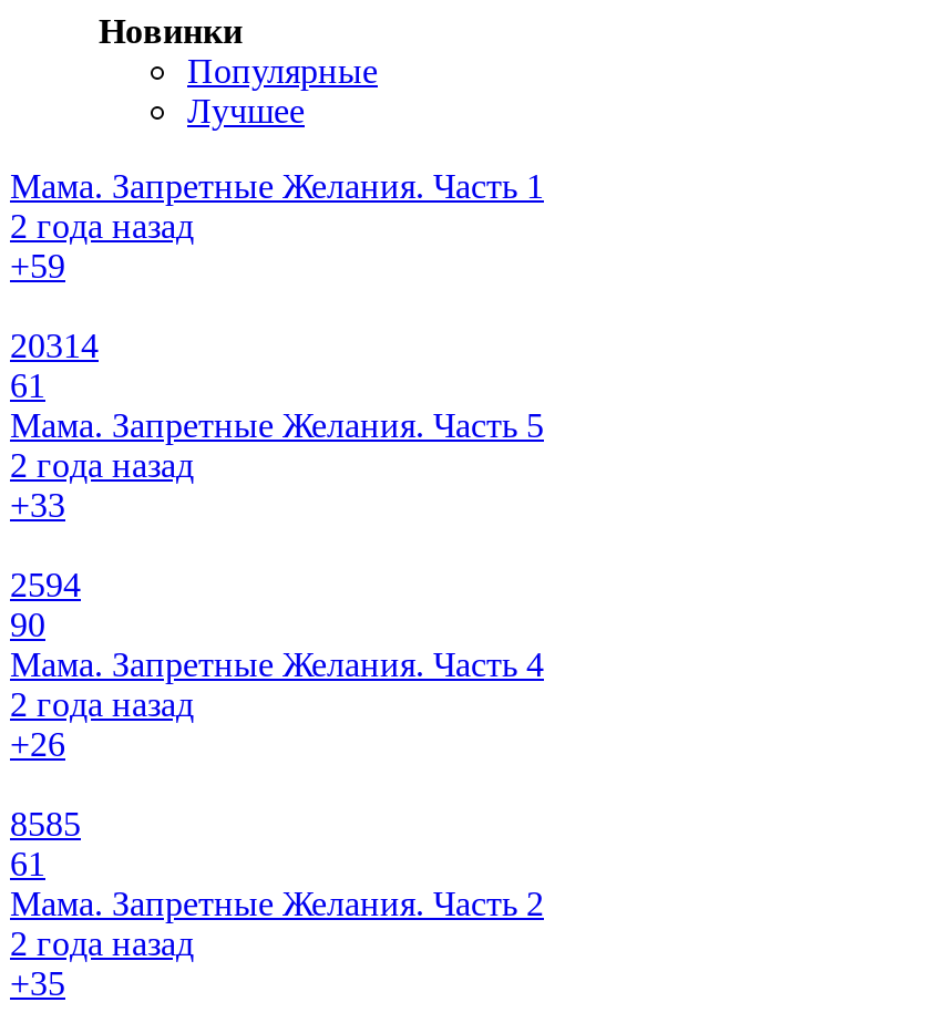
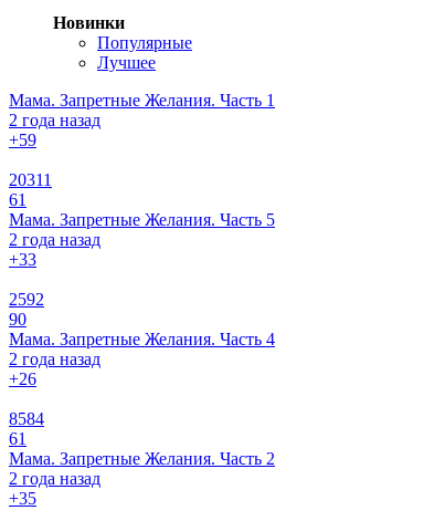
[10,327,99,365] 20314 -> [9,171,52,189] 20311
[10,566,81,604] 2594 -> [9,290,44,309] 2592
[10,805,81,843] 8585 -> [9,409,44,428] 8584

